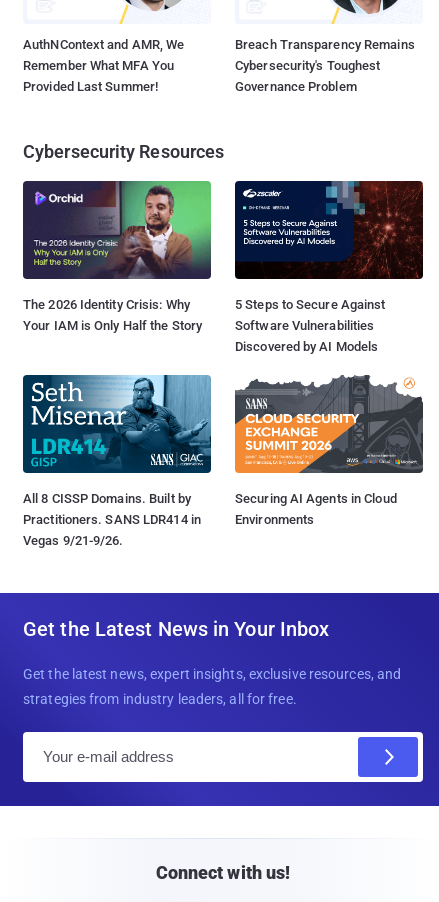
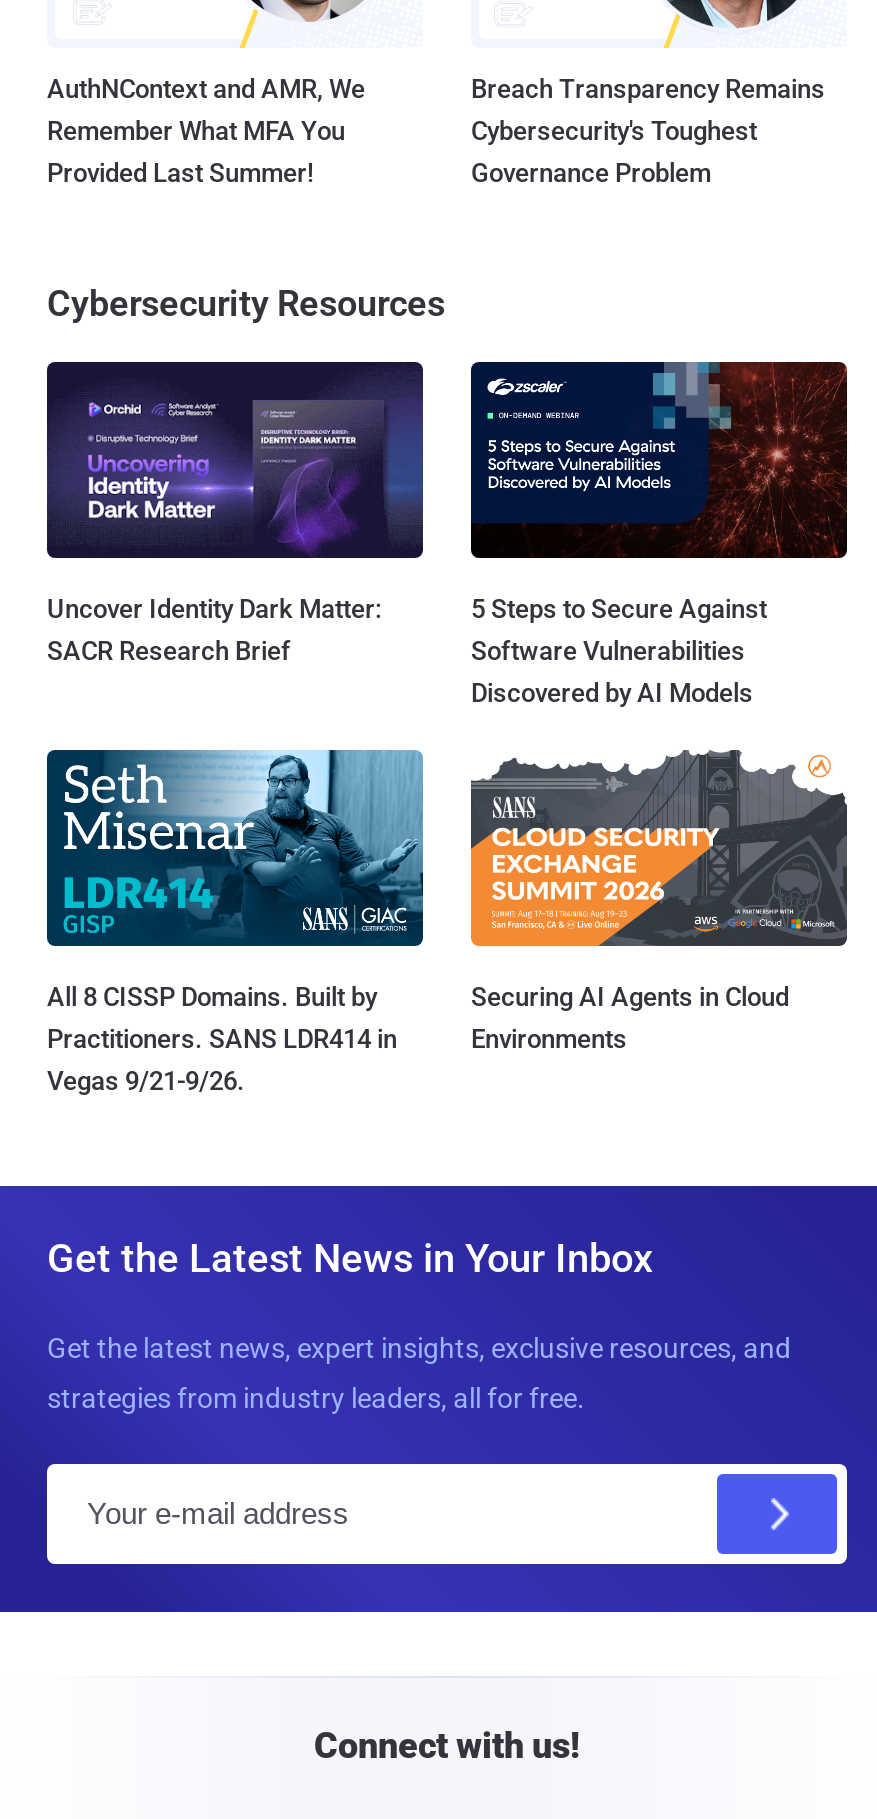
[23,180,212,333] [image] | The 2026 Identity Crisis: Why | Your IAM is Only Half the Story -> [47,360,425,666] [image] | Uncover Identity Dark Matter: | SACR Research Brief

